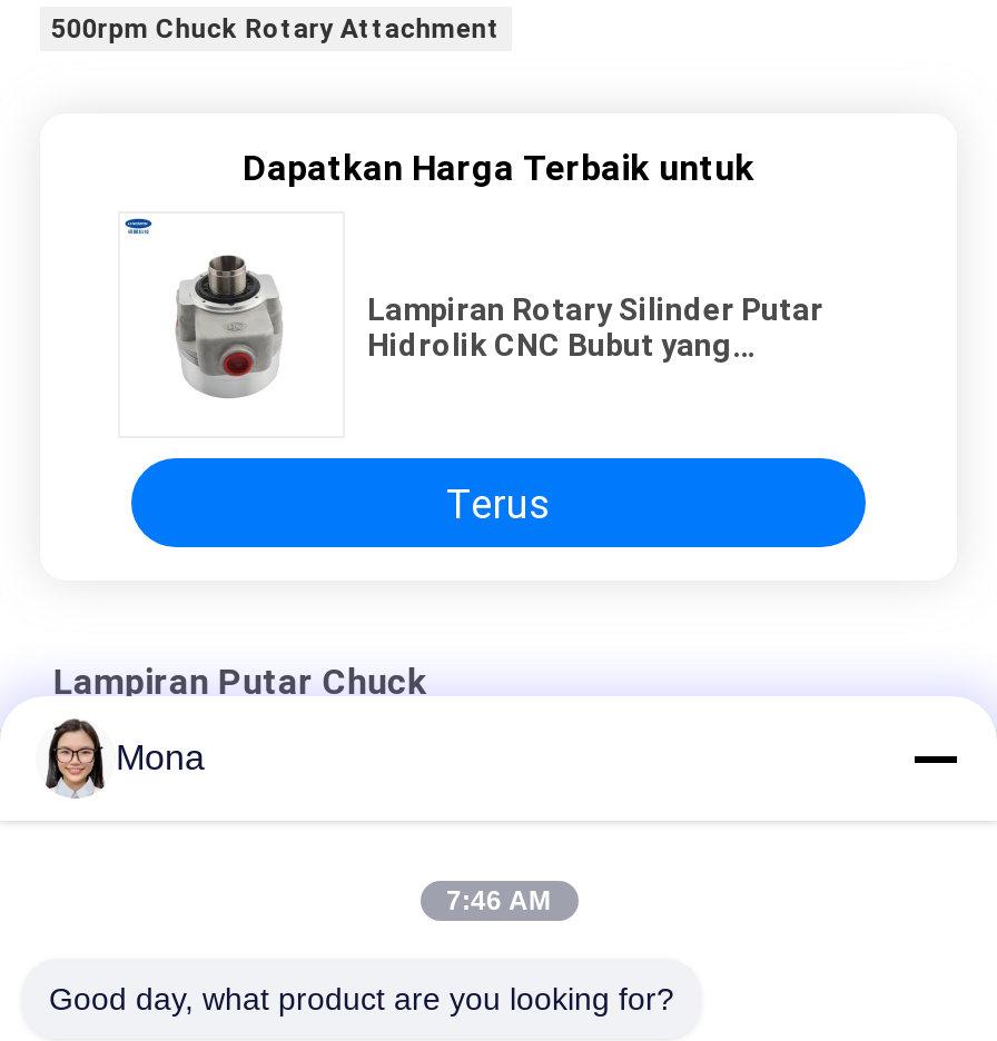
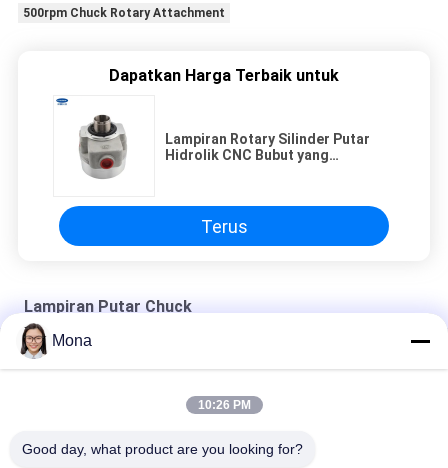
[446,885,551,916] 7:46 AM -> [197,398,250,412] 10:26 PM

